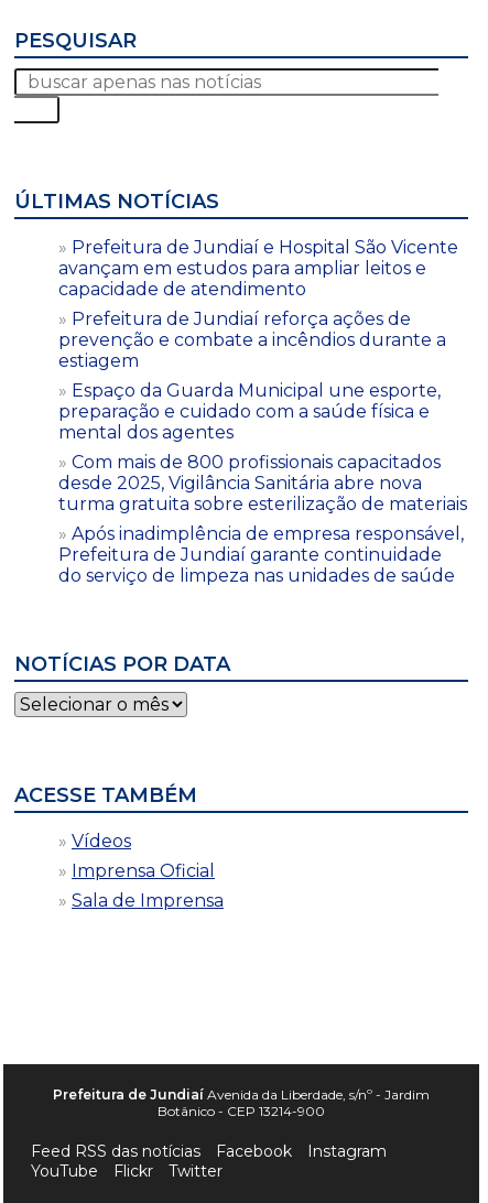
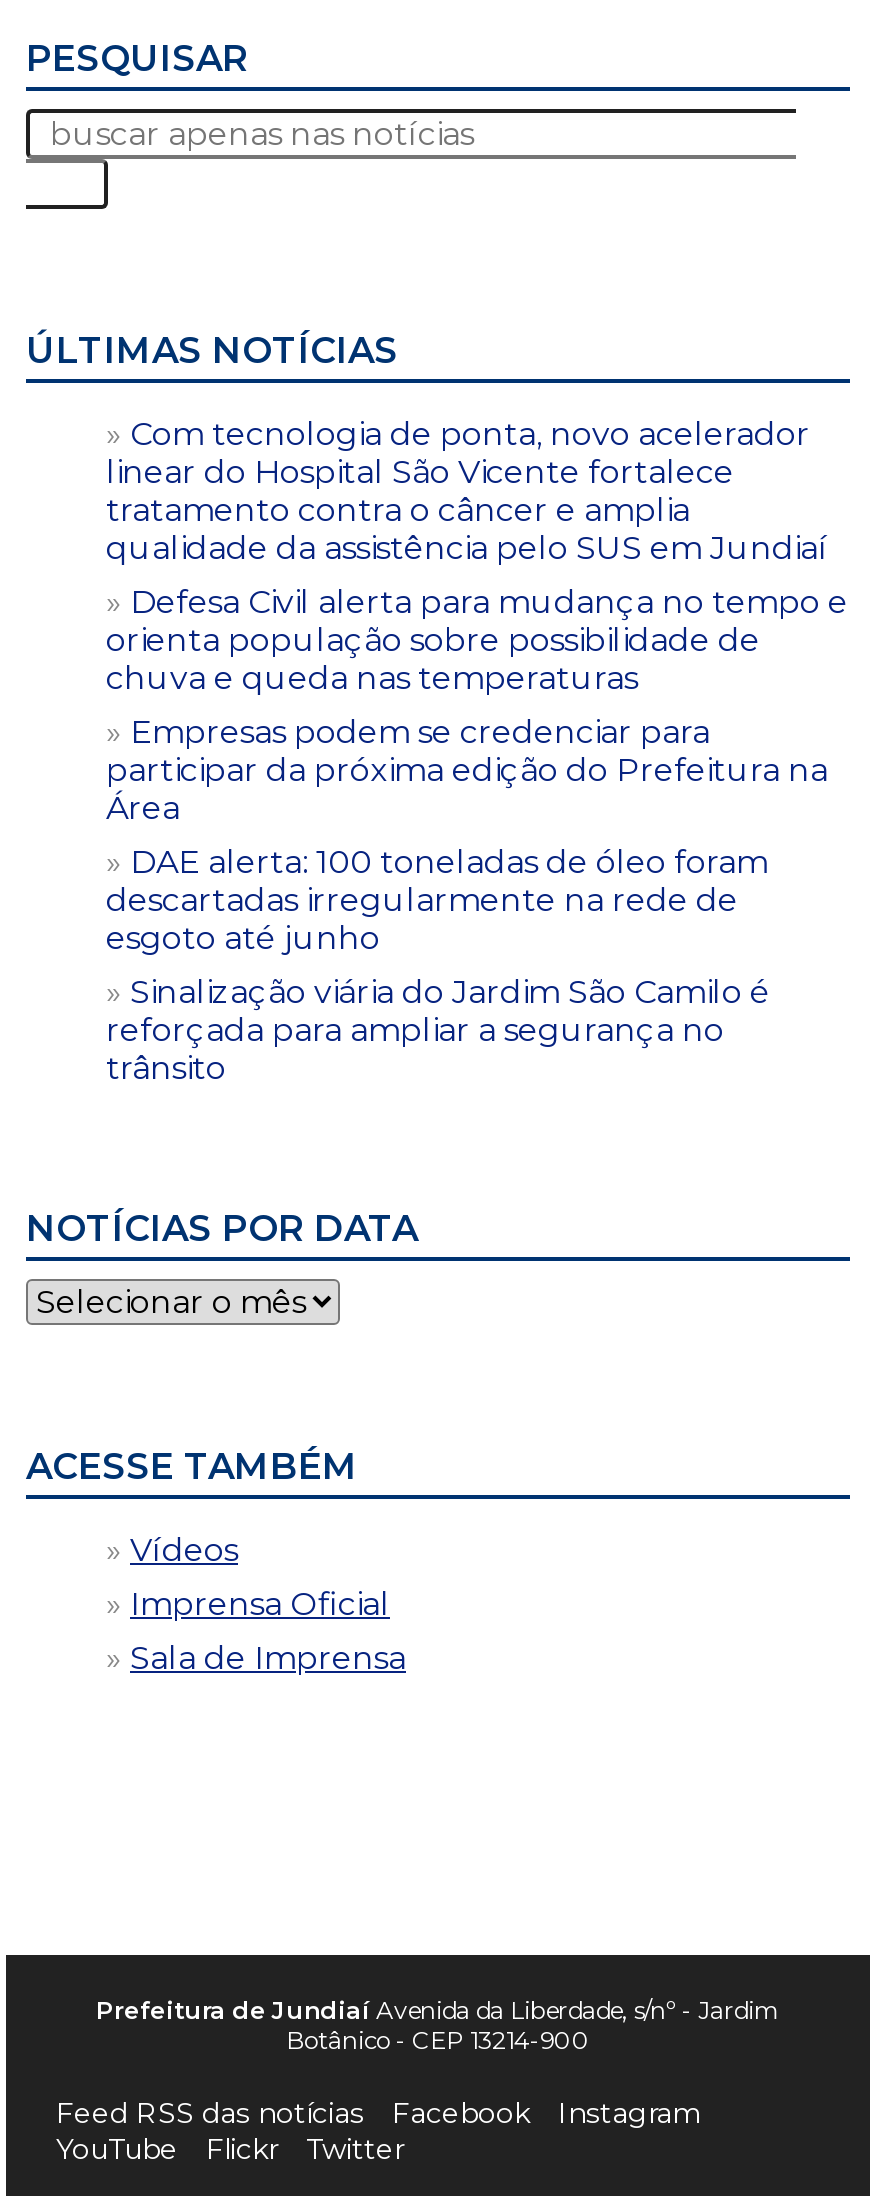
[58,237,467,586] Prefeitura de Jundiaí e Hospital São Vicente | avançam em estudos para ampliar leitos e | capacidade de atendimento | Prefeitura de Jundiaí reforça ações de | prevenção e combate a incêndios durante a | estiagem | Espaço da Guarda Municipal une esporte, | preparação e cuidado com a saúde física e | mental dos agentes | Com mais de 800 profissionais capacitados | desde 2025, Vigilância Sanitária abre nova | turma gratuita sobre esterilização de materiais | Após inadimplência de empresa responsável, | Prefeitura de Jundiaí garante continuidade | do serviço de limpeza nas unidades de saúde -> [106,415,848,1087] Com tecnologia de ponta, novo acelerador | linear do Hospital São Vicente fortalece | tratamento contra o câncer e amplia | qualidade da assistência pelo SUS em Jundiaí | Defesa Civil alerta para mudança no tempo e | orienta população sobre possibilidade de | chuva e queda nas temperaturas | Empresas podem se credenciar para | participar da próxima edição do Prefeitura na | Área | DAE alerta: 100 toneladas de óleo foram | descartadas irregularmente na rede de | esgoto até junho | Sinalização viária do Jardim São Camilo é | reforçada para ampliar a segurança no | trânsito

